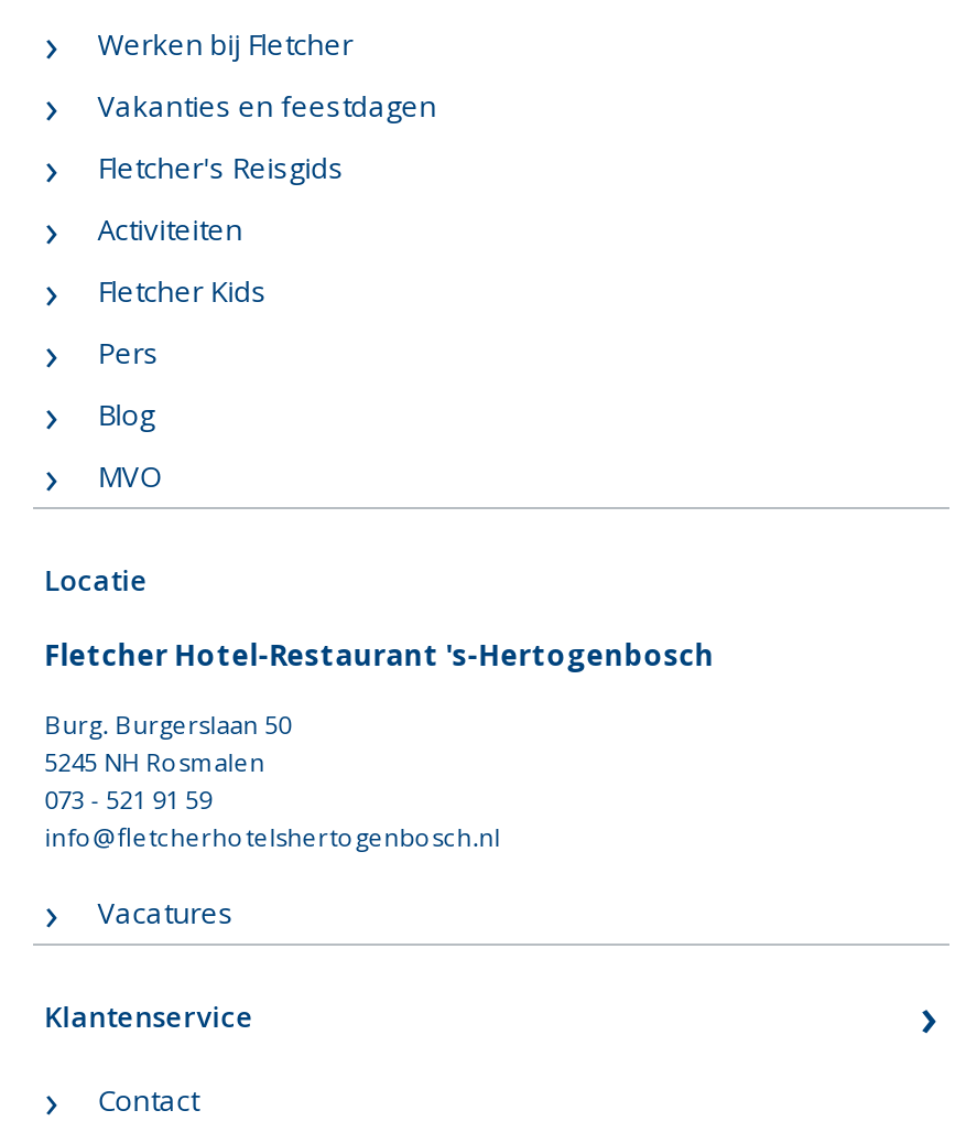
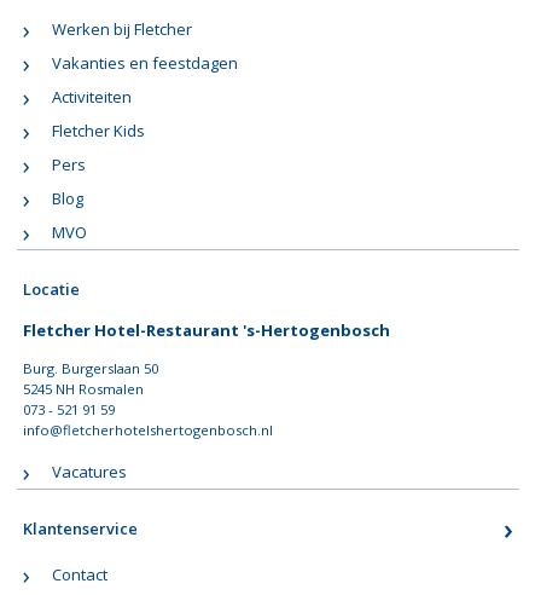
[97,147,344,186] Fletcher's Reisgids -> none

